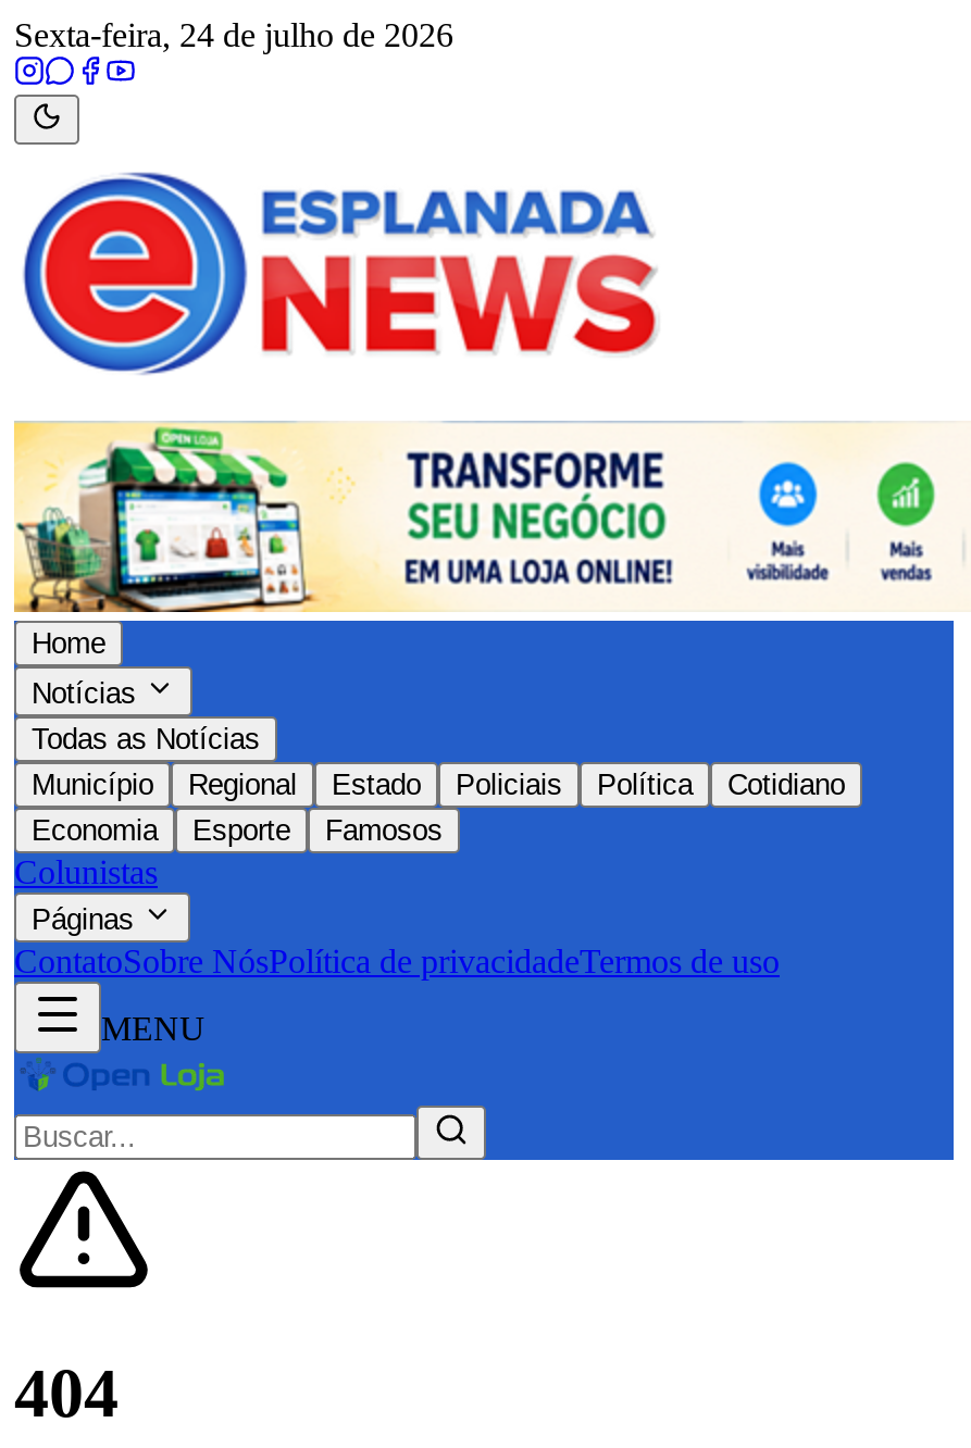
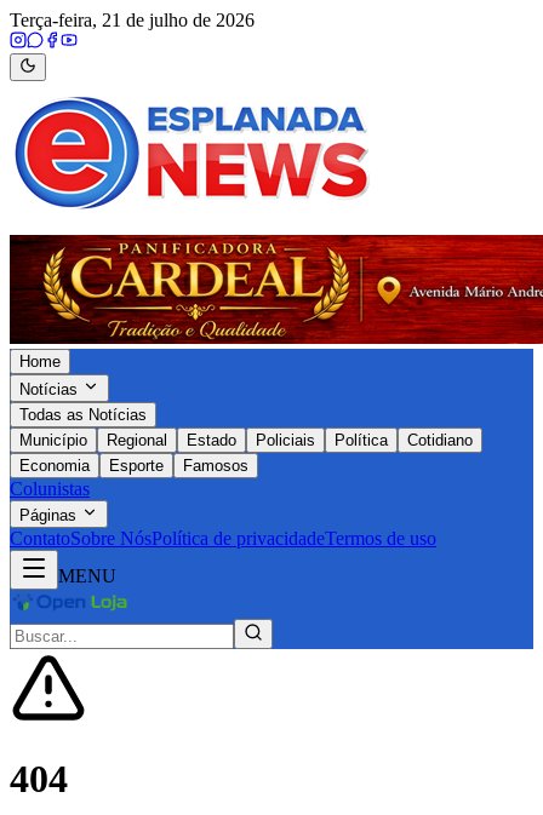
[14,16,453,53] Sexta-feira, 24 de julho de 2026 -> [10,10,255,30] Terça-feira, 21 de julho de 2026
[12,421,964,614] [image] -> [8,234,539,345] [image]

